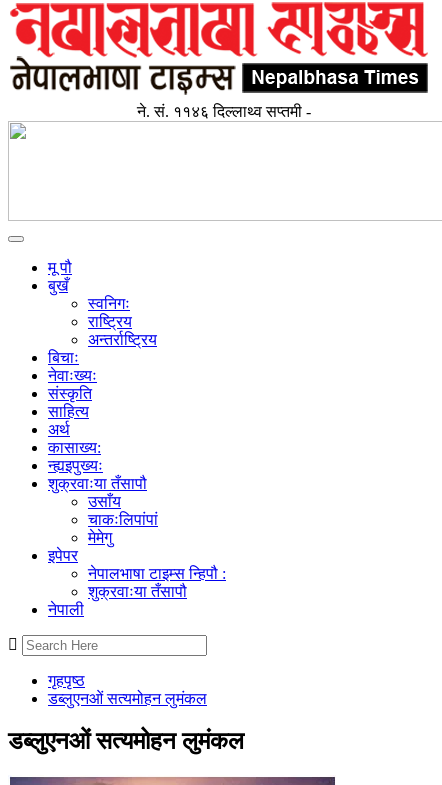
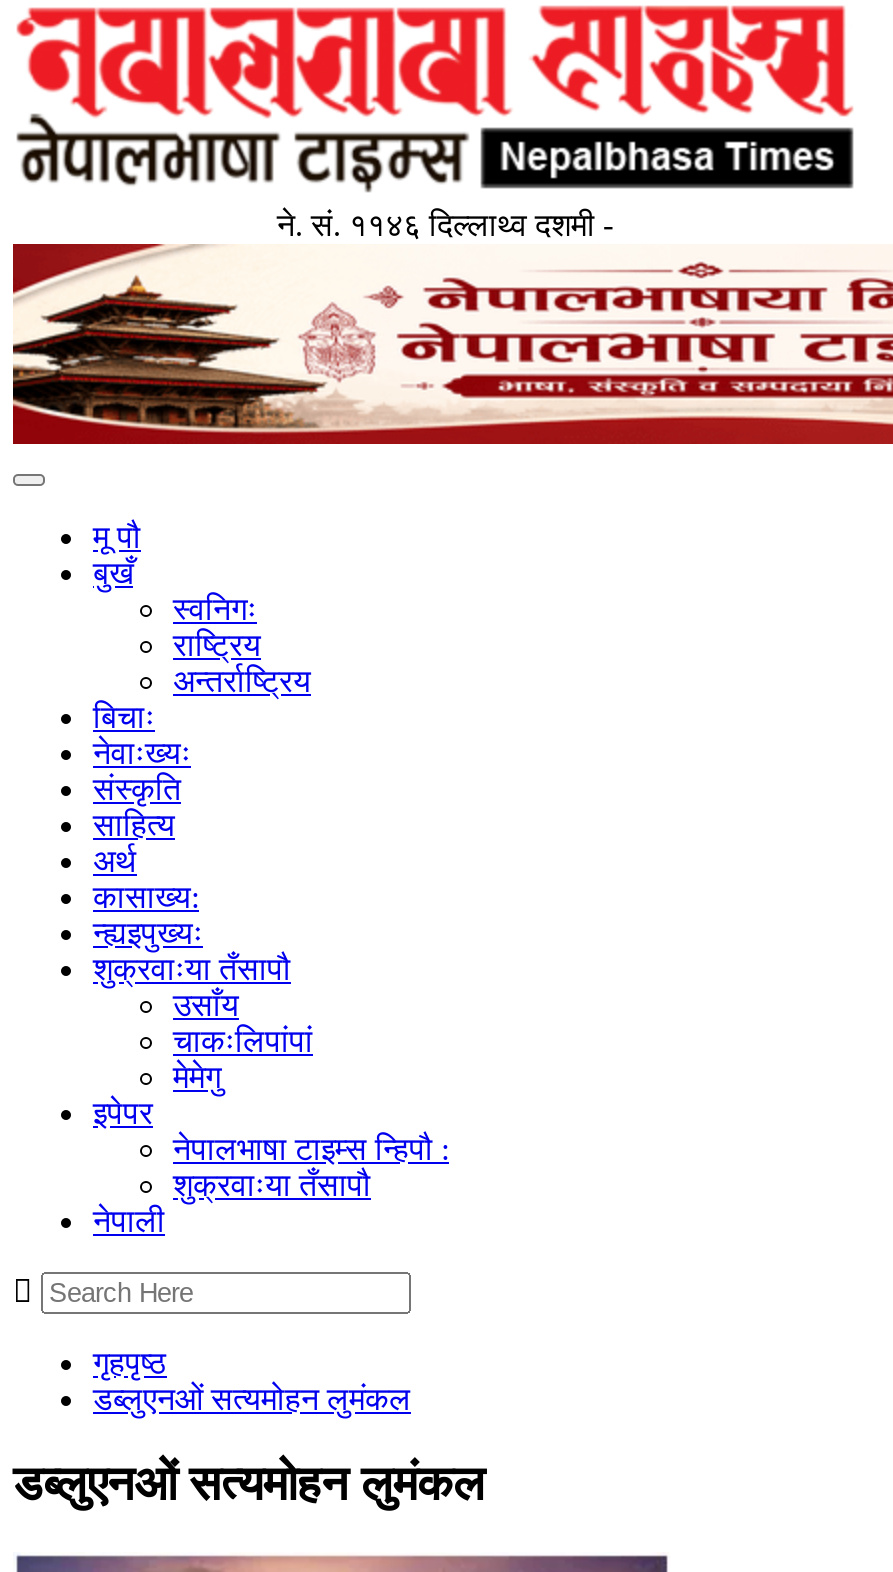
none -> [11,242,887,446] [image]
[137,103,311,120] ने. सं. ११४६ दिल्लाथ्व सप्तमी - -> [277,208,613,242] ने. सं. ११४६ दिल्लाथ्व दशमी -

